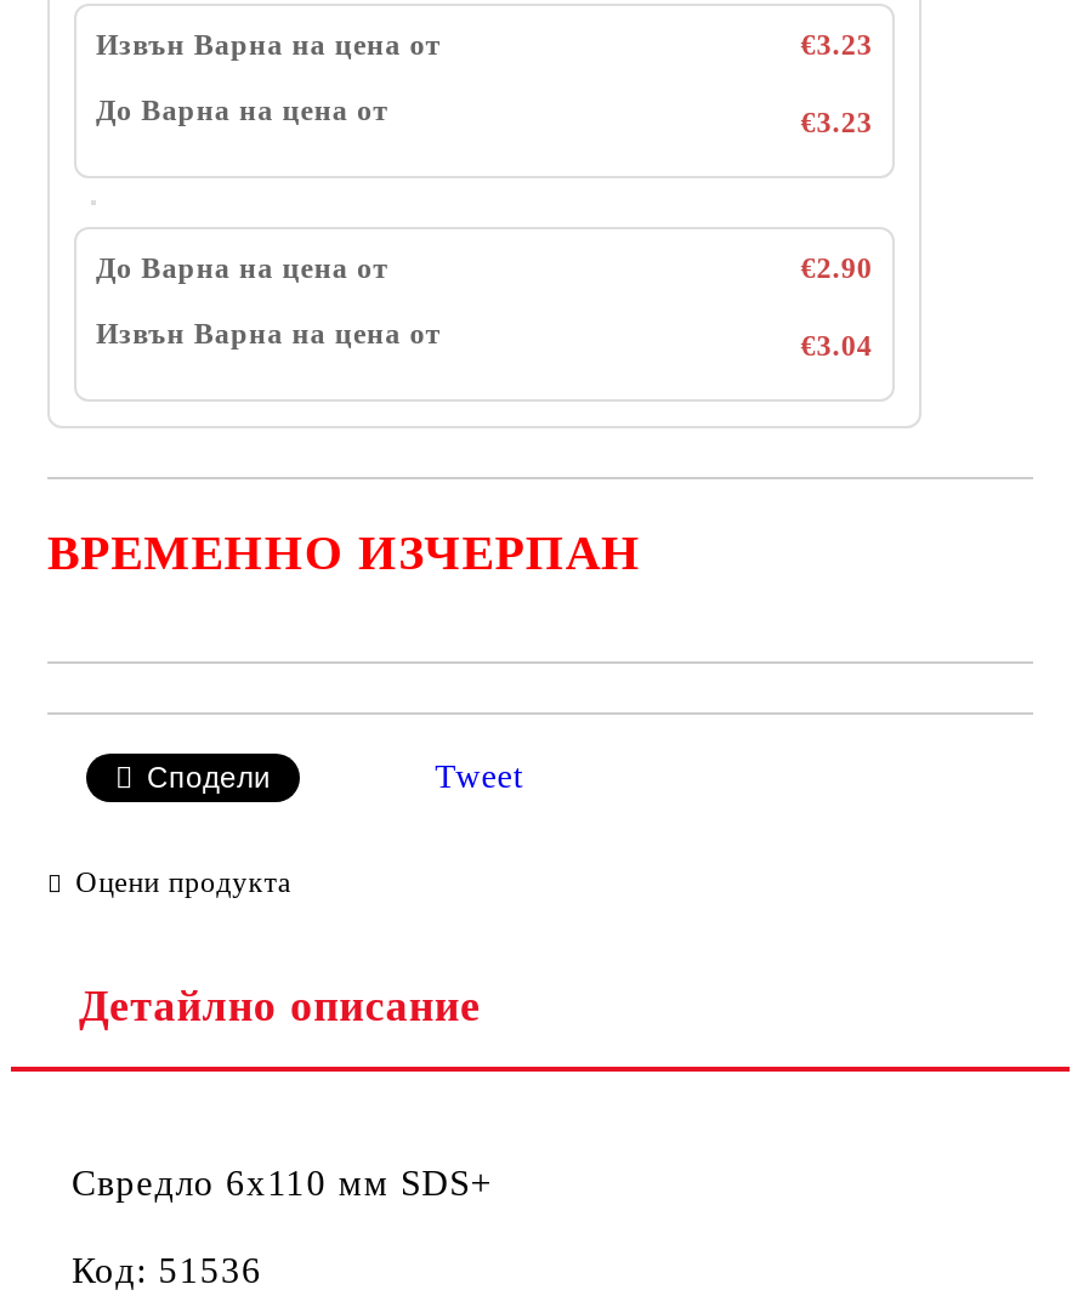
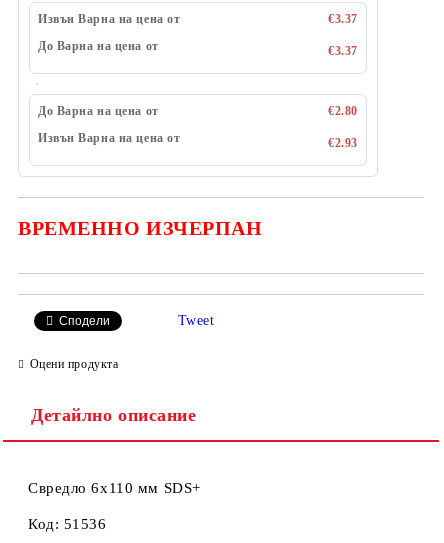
[801,28,873,62] €3.23 -> [328,12,358,26] €3.37
[801,106,873,140] €3.23 -> [328,44,358,58] €3.37
[801,251,873,285] €2.90 -> [328,104,358,118] €2.80
[801,329,873,363] €3.04 -> [328,136,358,150] €2.93

